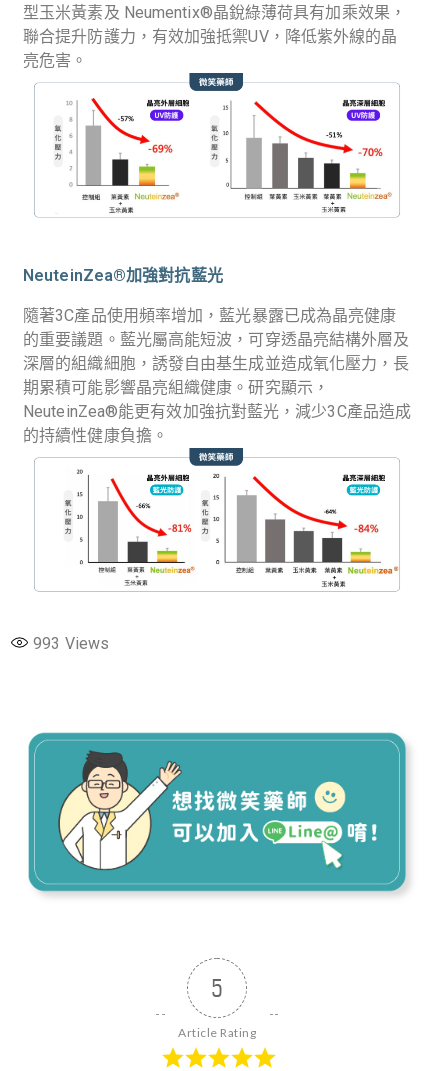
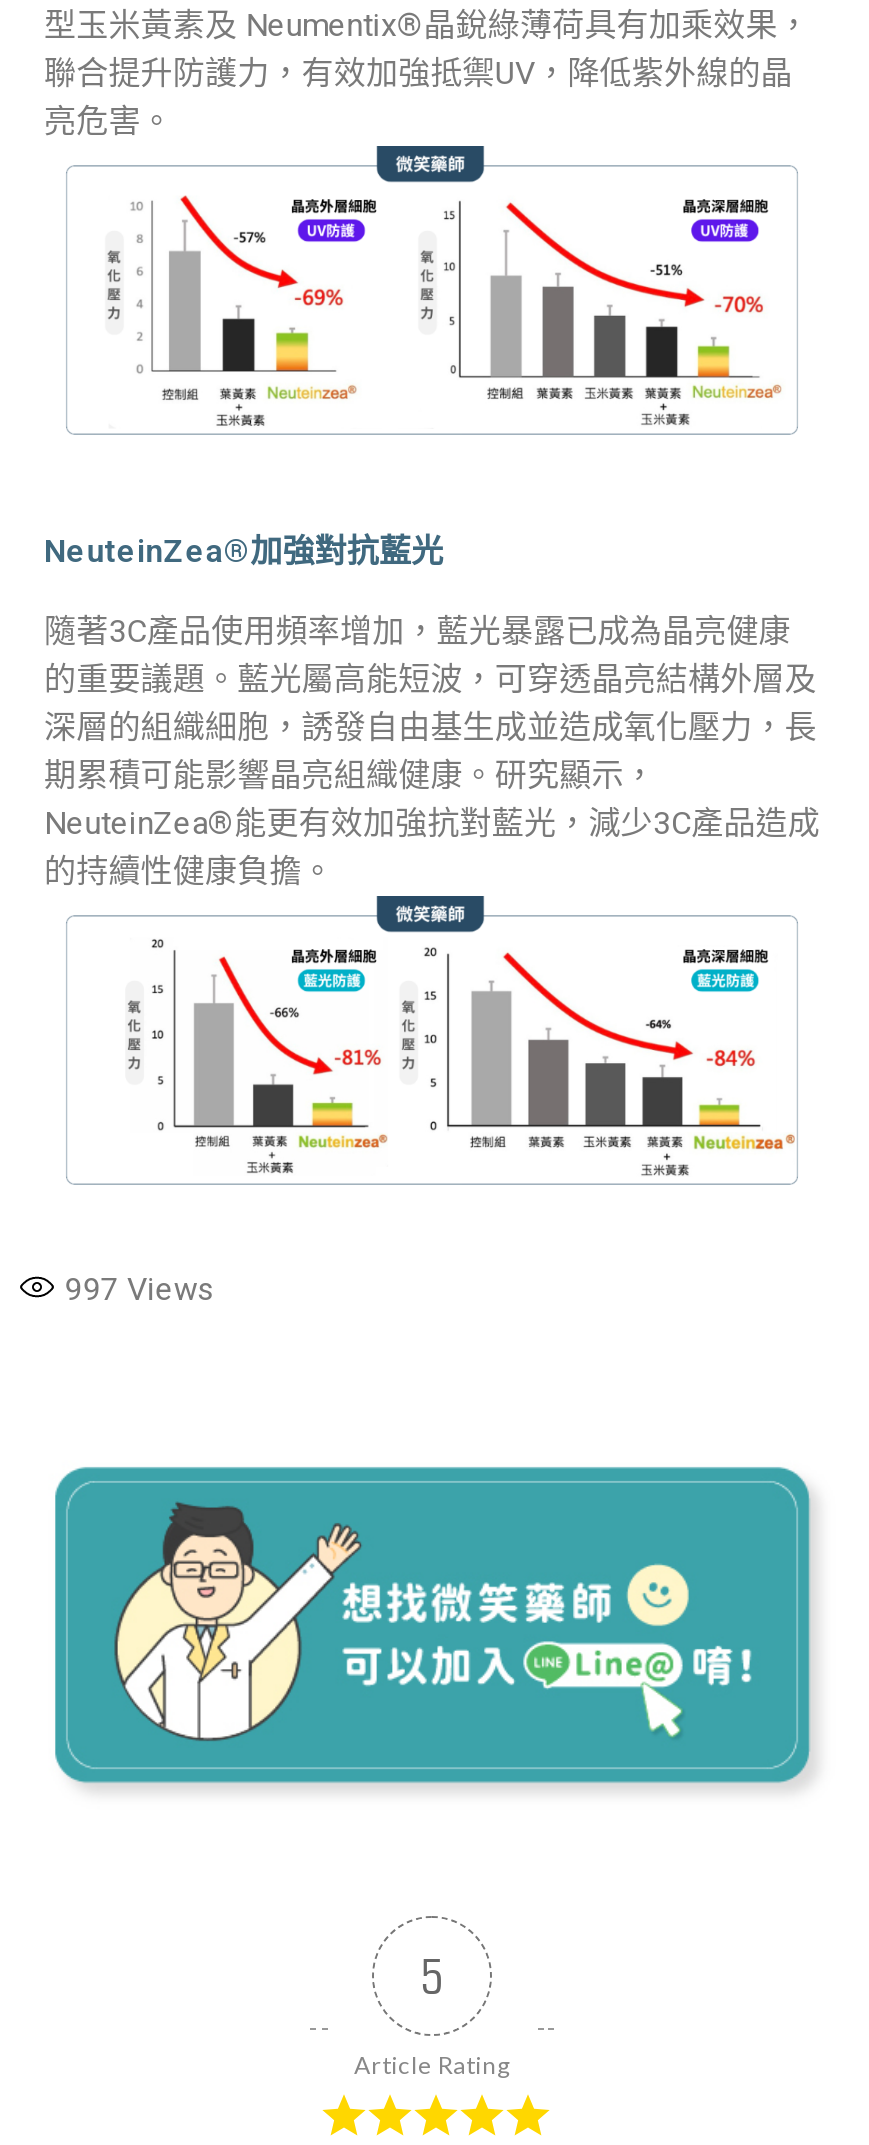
[33,634,109,653] 993 Views -> [64,1269,216,1307] 997 Views

